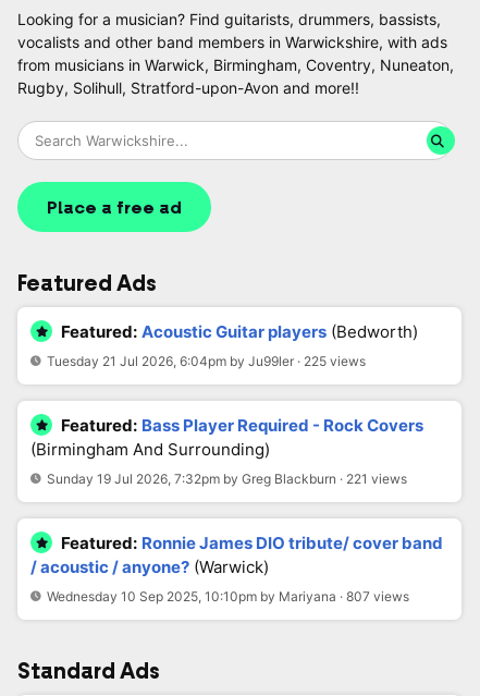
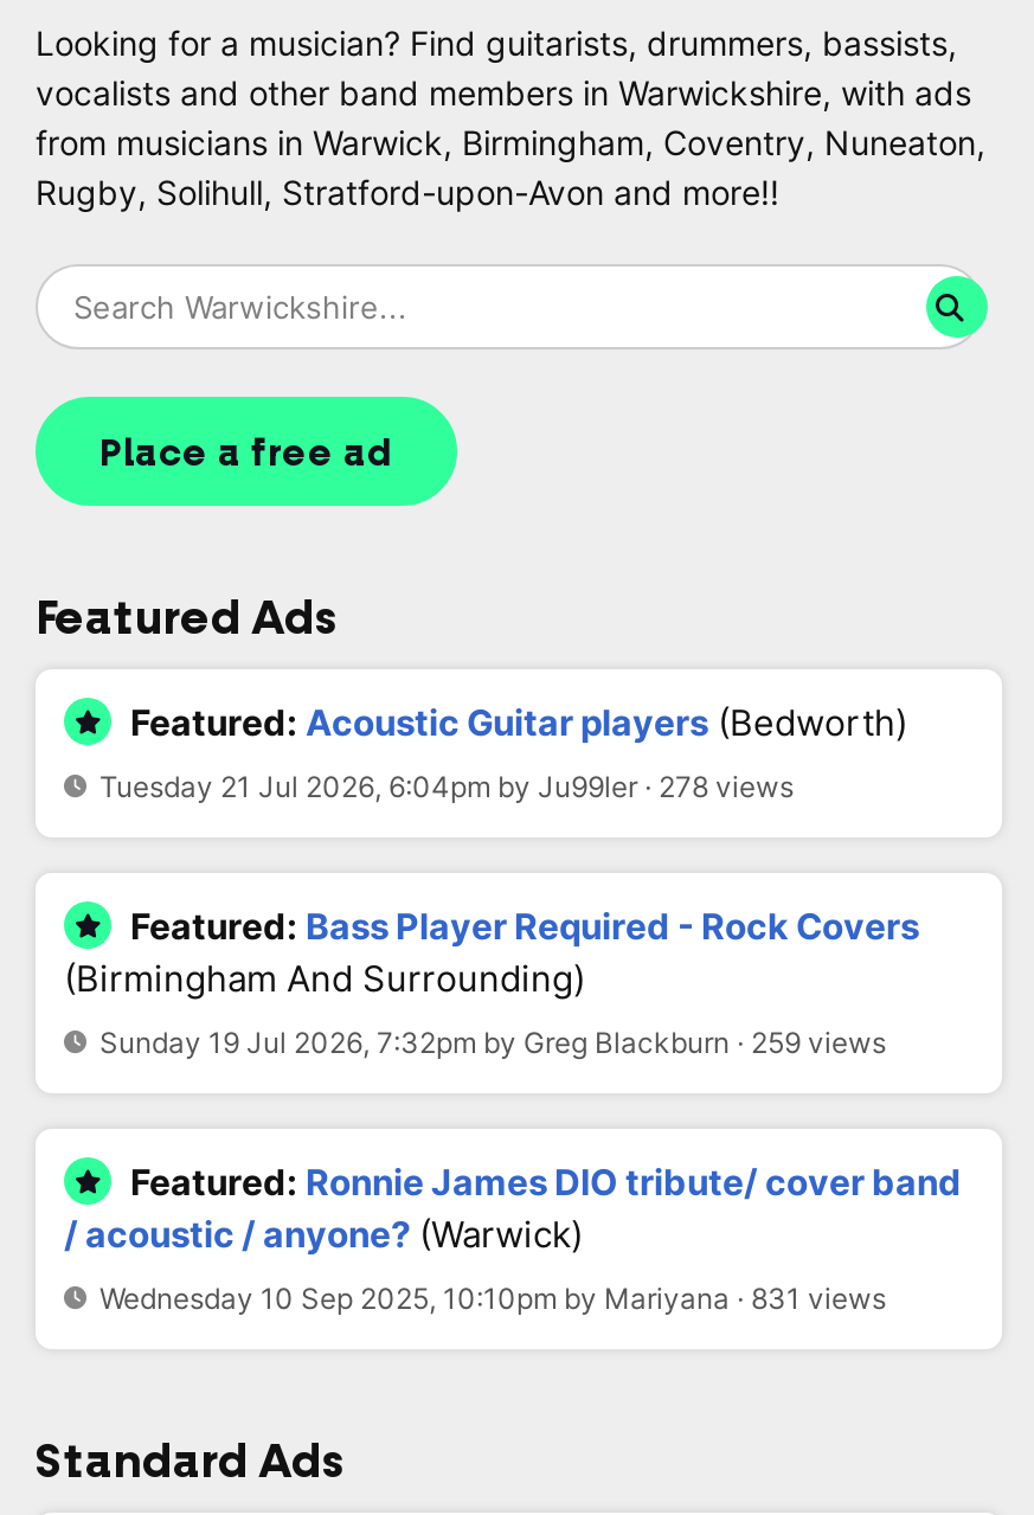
[44,353,366,369] Tuesday 21 Jul 2026, 6:04pm by Ju99ler · 225 views -> [92,769,794,804] Tuesday 21 Jul 2026, 6:04pm by Ju99ler · 278 views
[44,471,407,487] Sunday 19 Jul 2026, 7:32pm by Greg Blackburn · 221 views -> [92,1025,886,1060] Sunday 19 Jul 2026, 7:32pm by Greg Blackburn · 259 views
[44,588,409,605] Wednesday 10 Sep 2025, 10:10pm by Mariyana · 807 views -> [92,1280,886,1316] Wednesday 10 Sep 2025, 10:10pm by Mariyana · 831 views

